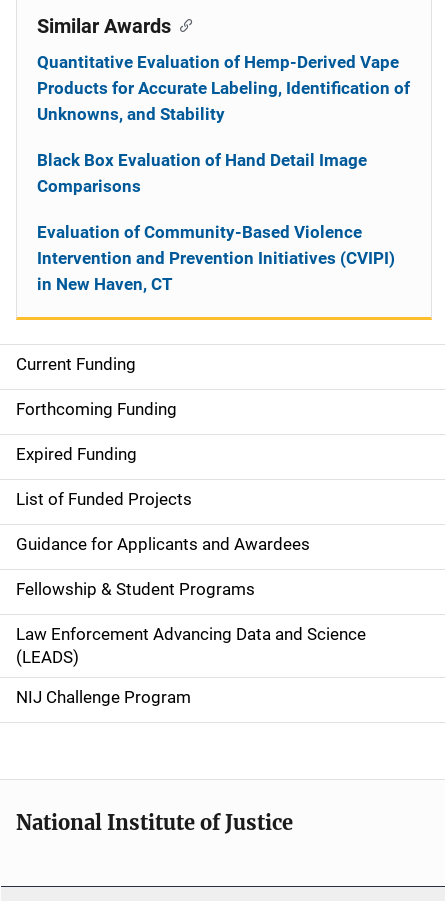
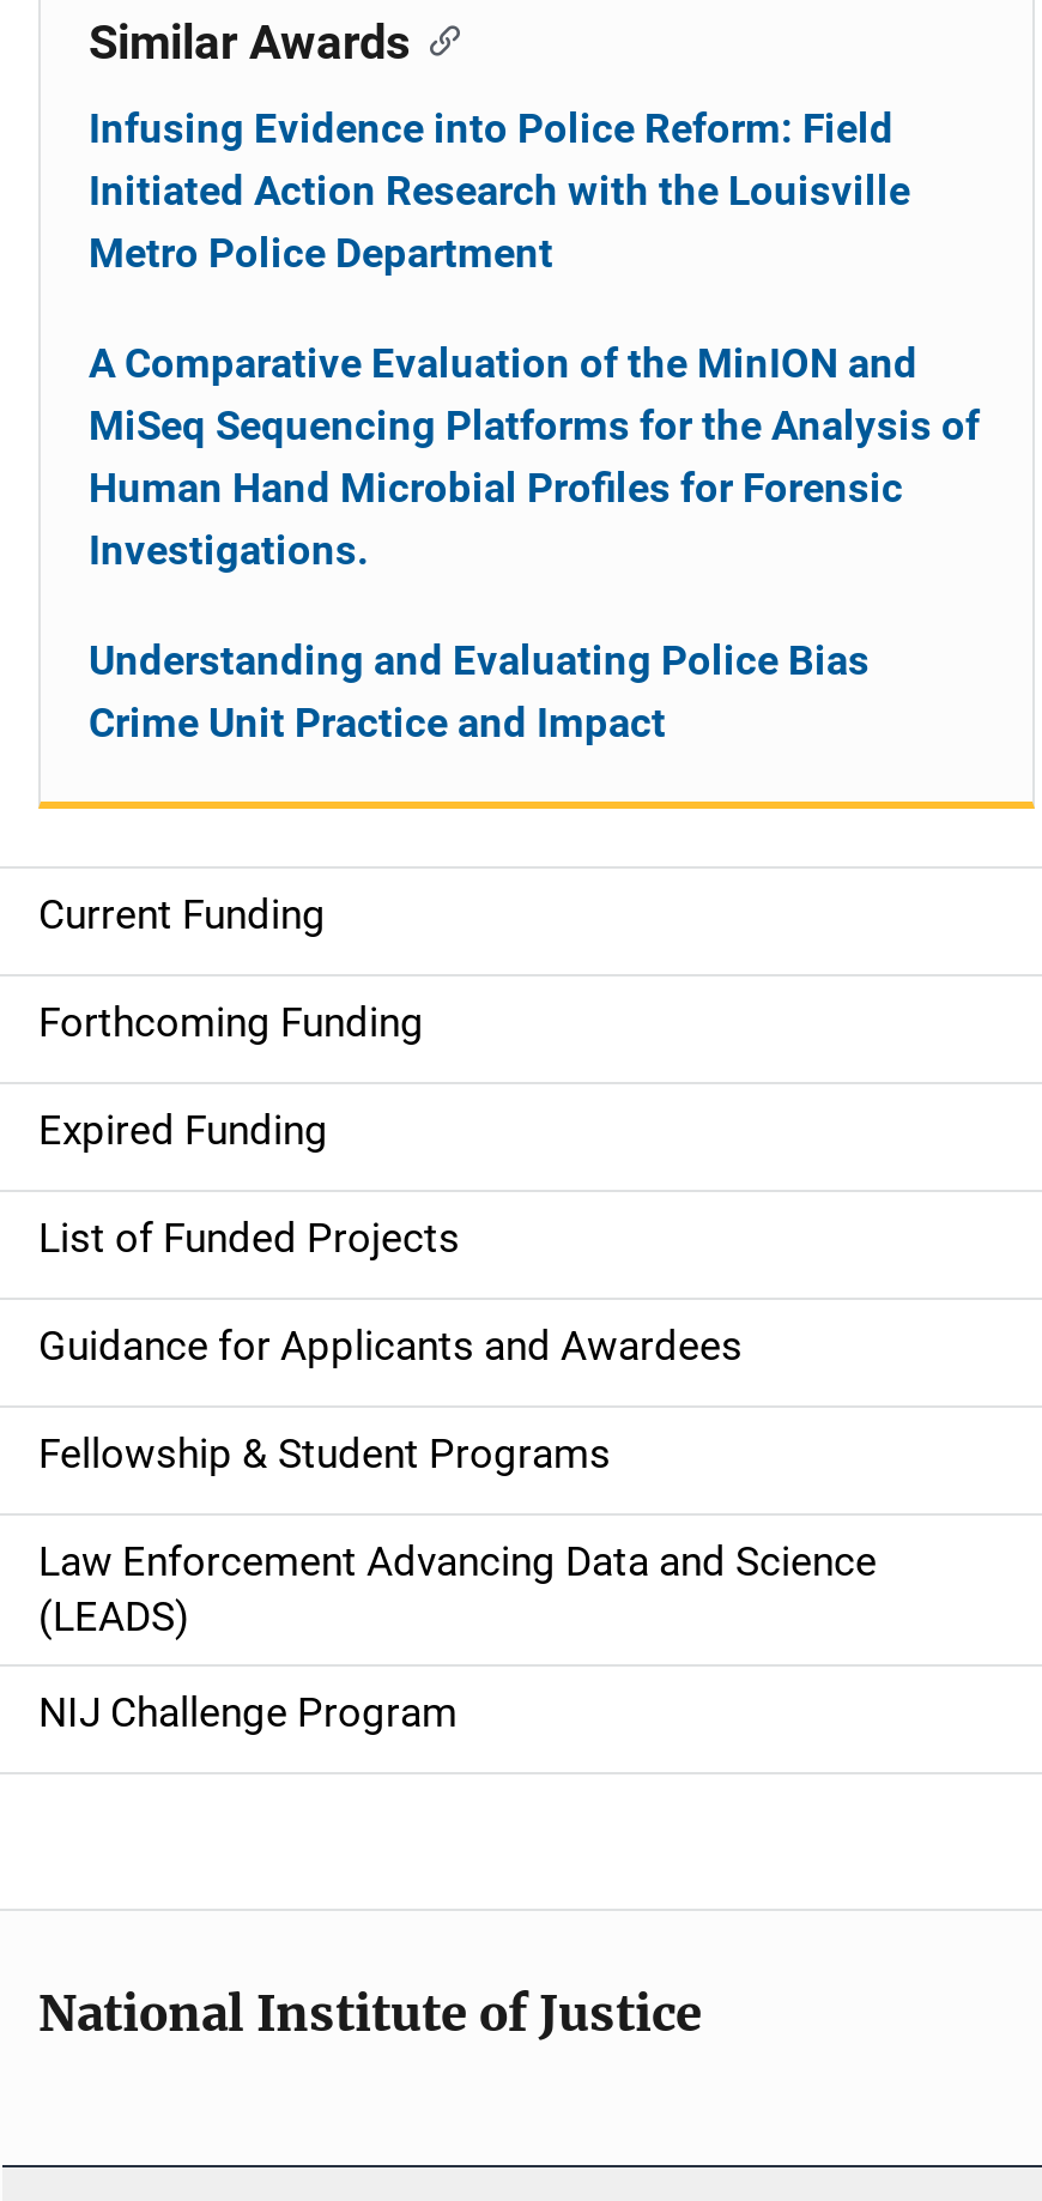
[37,52,410,124] Quantitative Evaluation of Hemp-Derived Vape | Products for Accurate Labeling, Identification of | Unknowns, and Stability -> [89,104,910,277] Infusing Evidence into Police Reform: Field | Initiated Action Research with the Louisville | Metro Police Department
[37,150,367,196] Black Box Evaluation of Hand Detail Image | Comparisons -> [89,339,980,574] A Comparative Evaluation of the MinION and | MiSeq Sequencing Platforms for the Analysis of | Human Hand Microbial Profiles for Forensic | Investigations.
[37,222,395,294] Evaluation of Community-Based Violence | Intervention and Prevention Initiatives (CVIPI) | in New Haven, CT -> [89,636,870,746] Understanding and Evaluating Police Bias | Crime Unit Practice and Impact

